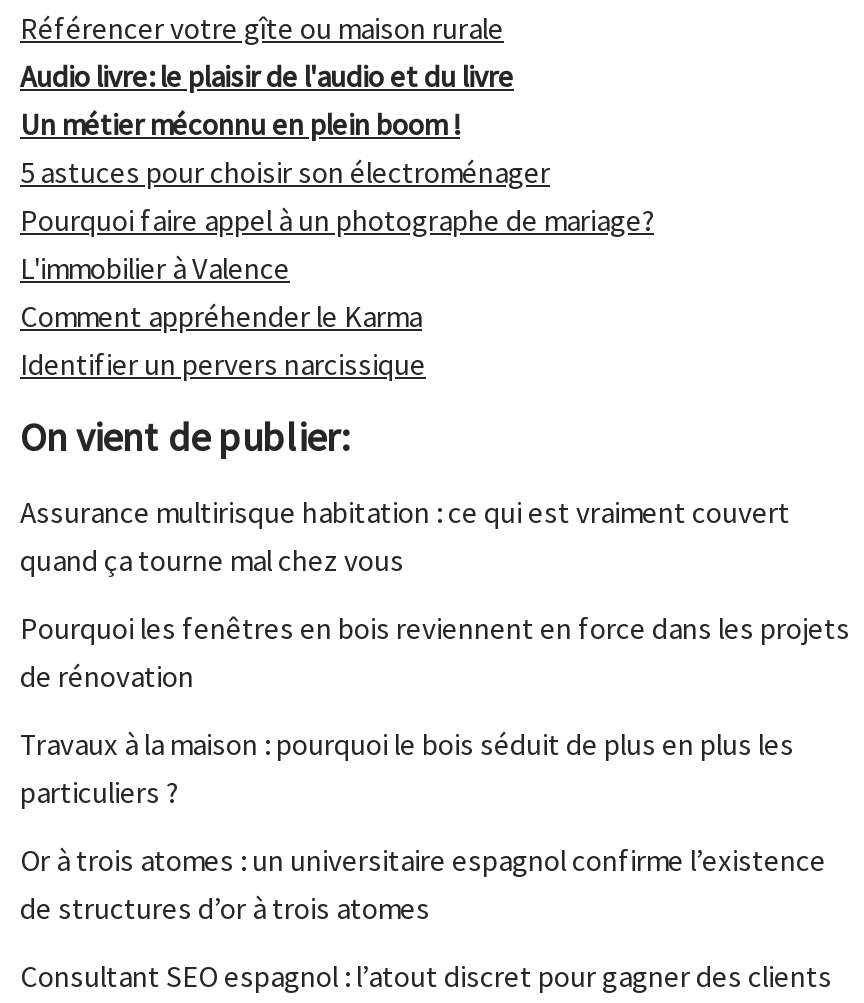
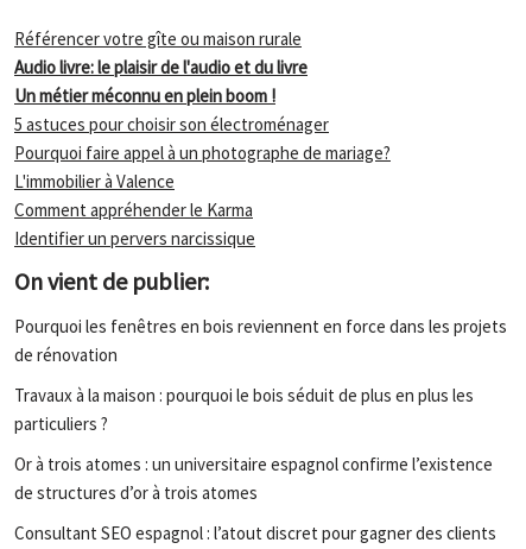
[20,493,790,579] Assurance multirisque habitation : ce qui est vraiment couvert | quand ça tourne mal chez vous -> none

